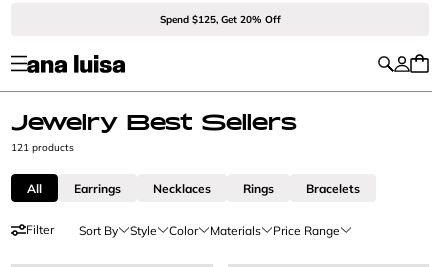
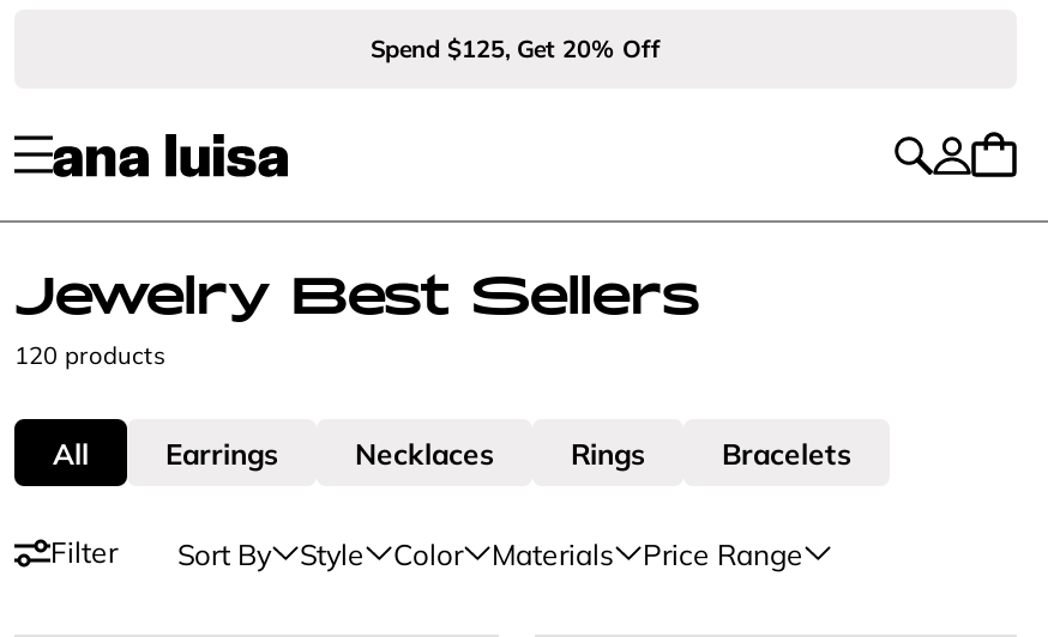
[11,141,74,154] 121 products -> [14,340,165,371] 120 products

